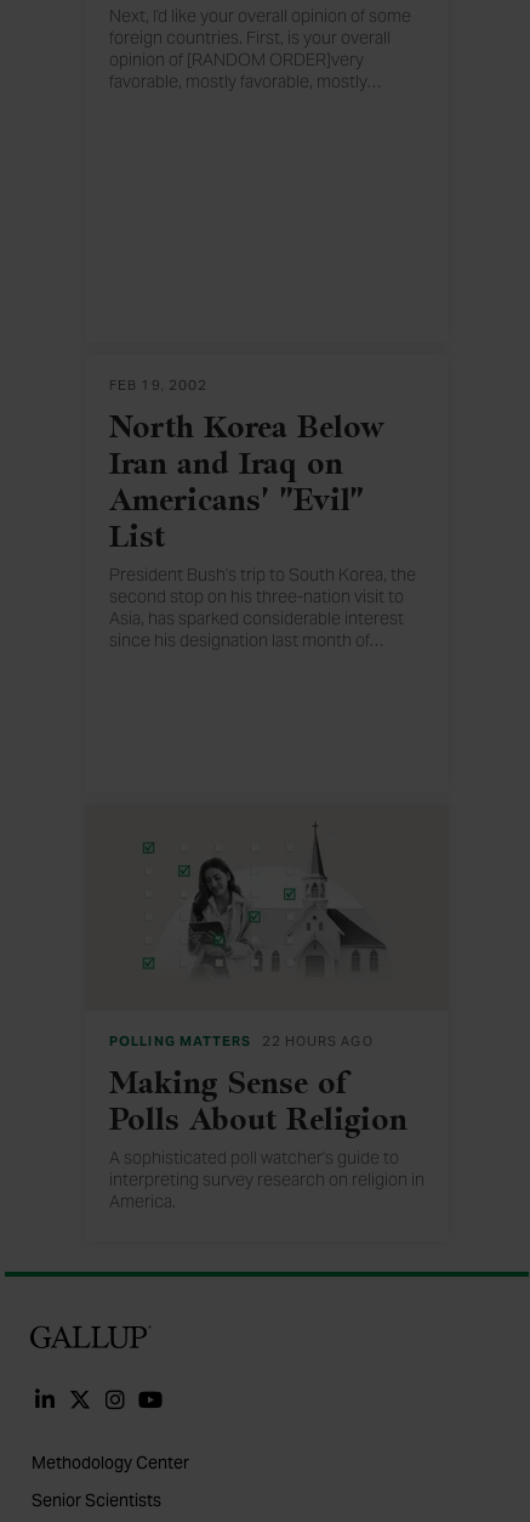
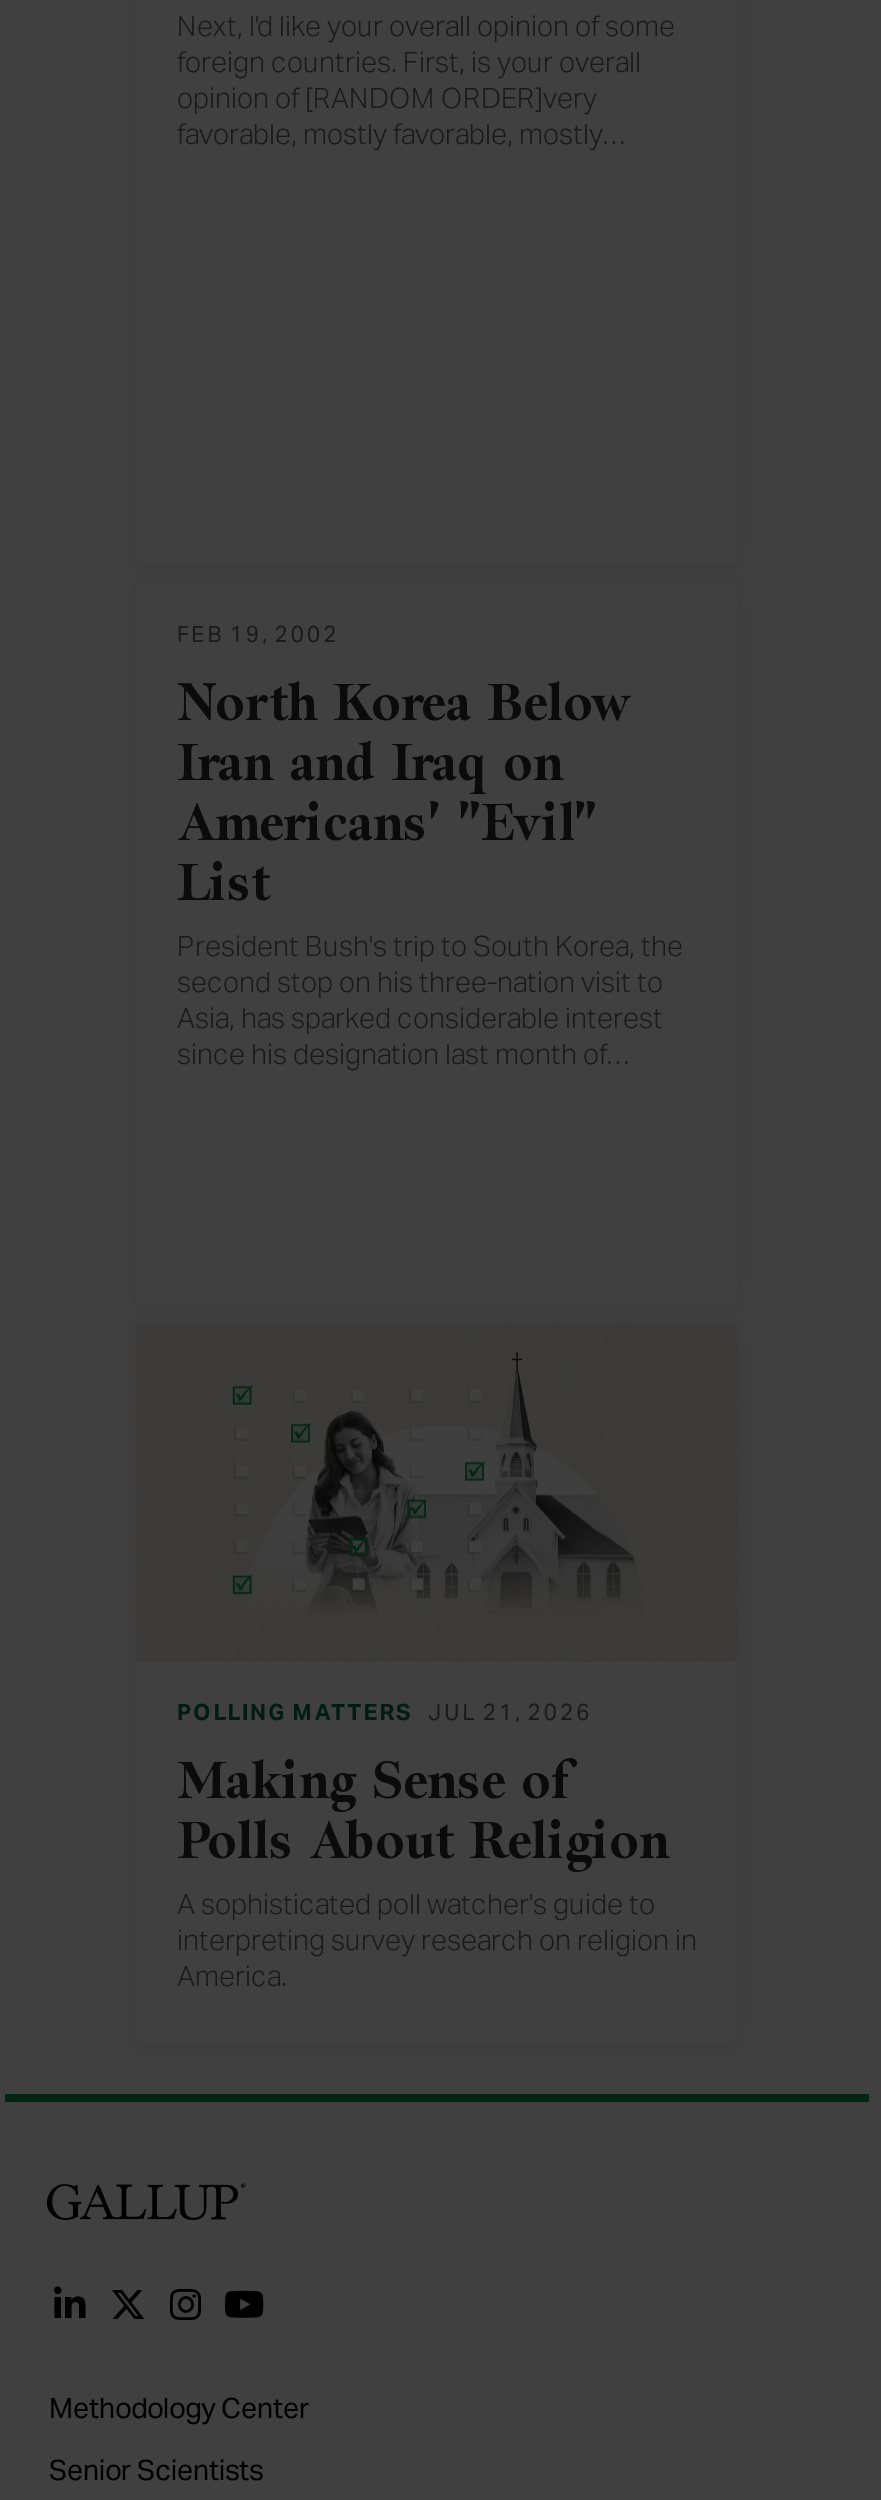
[109,1032,373,1049] POLLING MATTERS 22 HOURS AGO -> [177,1699,592,1727] POLLING MATTERS JUL 21, 2026

